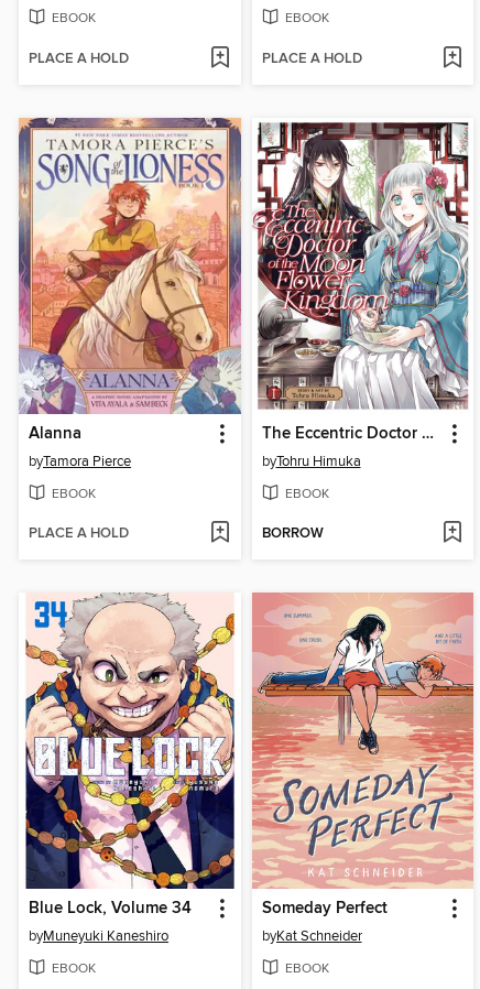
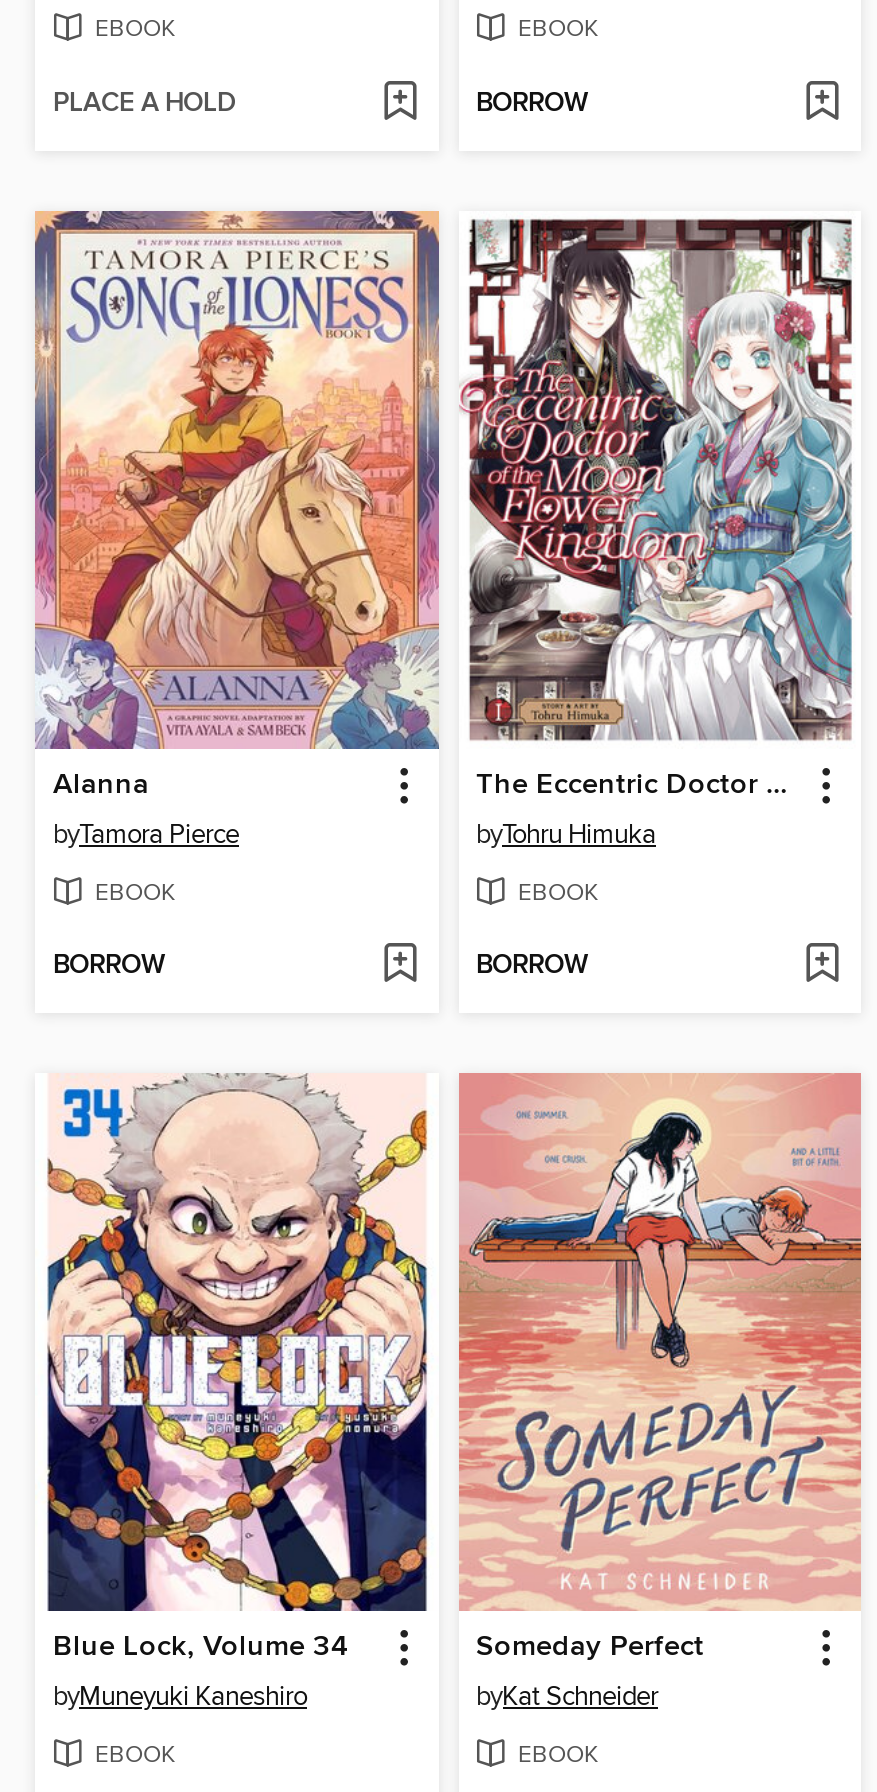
[261,50,362,68] PLACE A HOLD -> [476,87,588,121] BORROW
[29,524,129,543] PLACE A HOLD -> [53,949,165,983] BORROW

